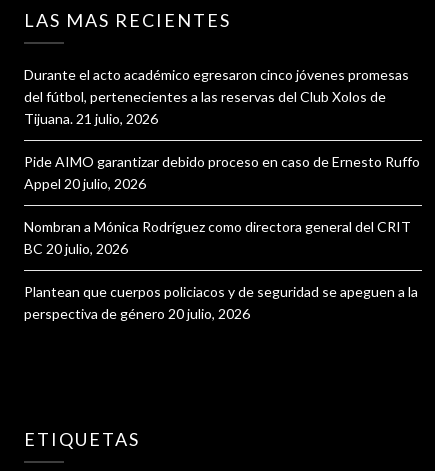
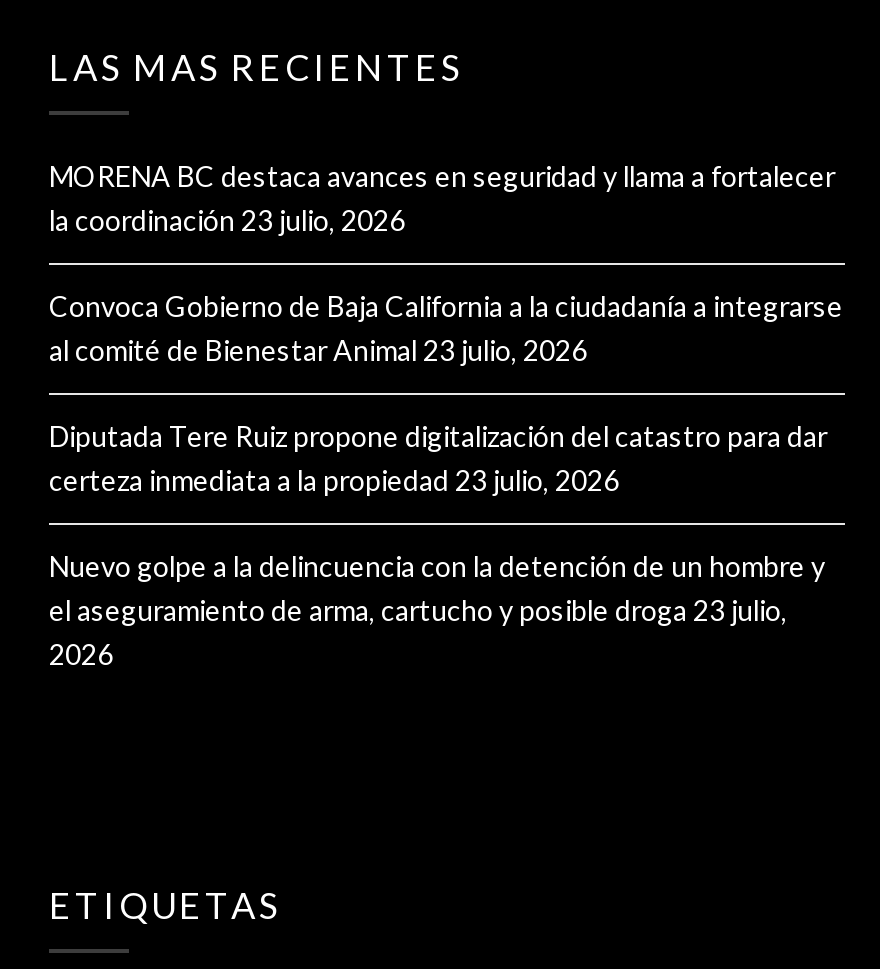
[24,66,409,127] Durante el acto académico egresaron cinco jóvenes promesas | del fútbol, pertenecientes a las reservas del Club Xolos de | Tijuana. 21 julio, 2026 -> [49,159,835,237] MORENA BC destaca avances en seguridad y llama a fortalecer | la coordinación 23 julio, 2026
[24,153,420,192] Pide AIMO garantizar debido proceso en caso de Ernesto Ruffo | Appel 20 julio, 2026 -> [49,289,843,367] Convoca Gobierno de Baja California a la ciudadanía a integrarse | al comité de Bienestar Animal 23 julio, 2026
[24,218,411,257] Nombran a Mónica Rodríguez como directora general del CRIT | BC 20 julio, 2026 -> [49,419,827,497] Diputada Tere Ruiz propone digitalización del catastro para dar | certeza inmediata a la propiedad 23 julio, 2026
[24,283,418,322] Plantean que cuerpos policiacos y de seguridad se apeguen a la | perspectiva de género 20 julio, 2026 -> [49,549,825,671] Nuevo golpe a la delincuencia con la detención de un hombre y | el aseguramiento de arma, cartucho y posible droga 23 julio, | 2026

